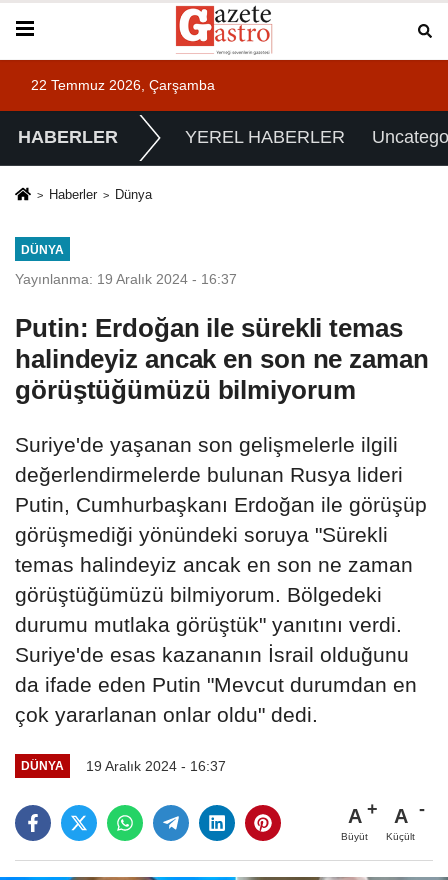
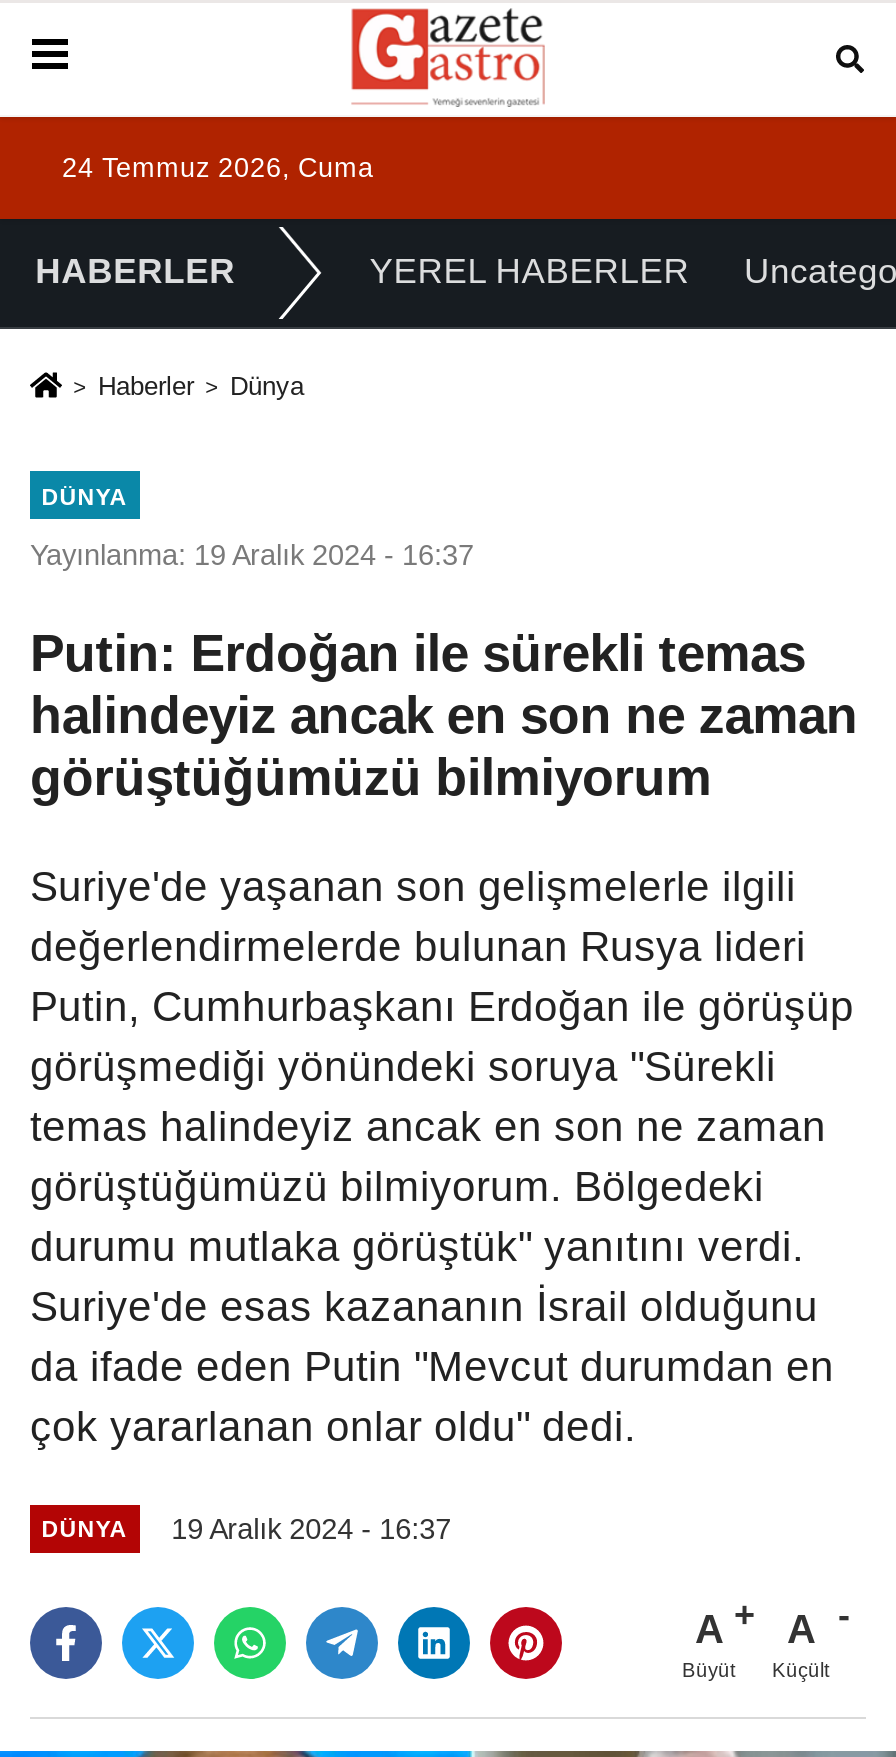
[31,78,215,93] 22 Temmuz 2026, Çarşamba -> [62,153,374,183] 24 Temmuz 2026, Cuma

